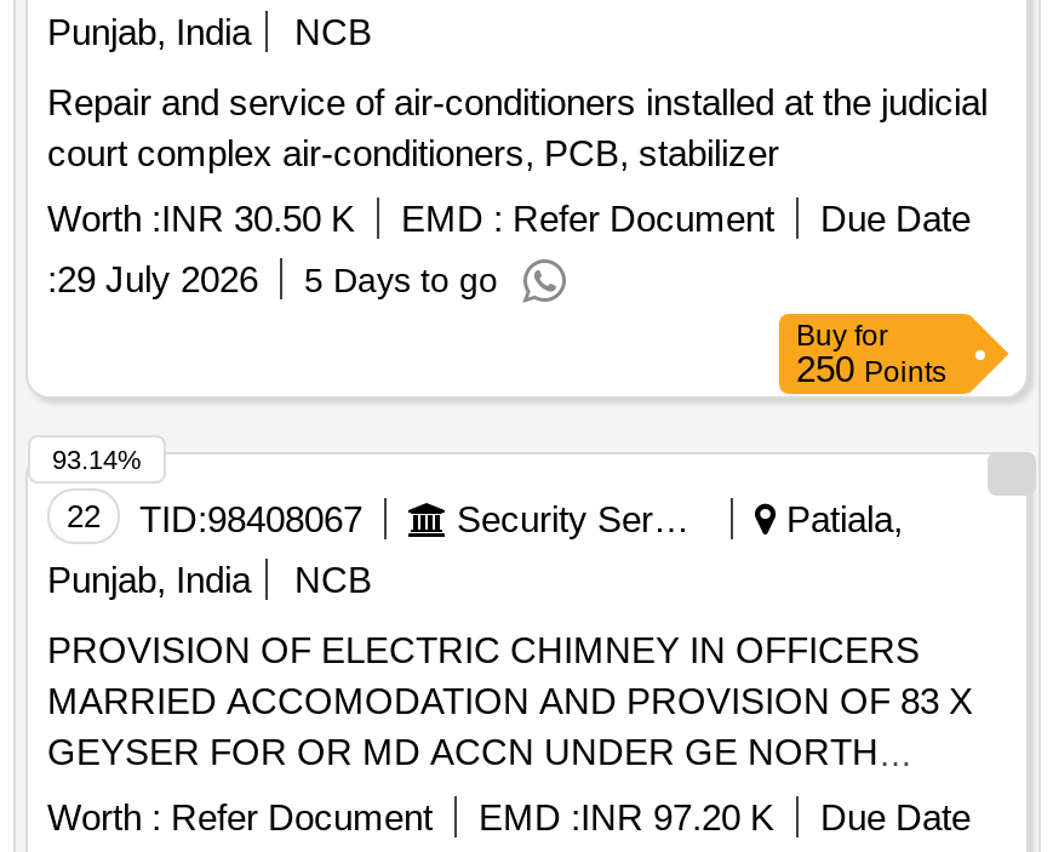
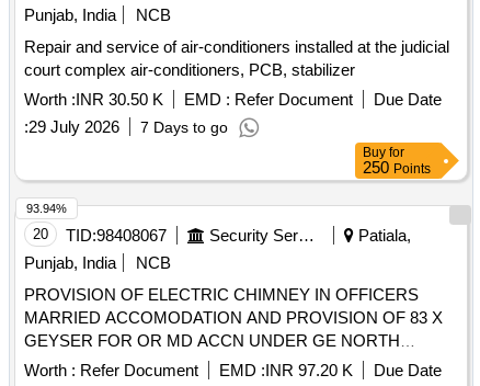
[47,259,498,300] :29 July 2026 5 Days to go -> [24,118,228,136] :29 July 2026 7 Days to go
[52,445,142,474] 93.14% -> [26,202,67,215] 93.94%
[67,499,362,540] 22 TID:98408067 -> [33,226,167,245] 20 TID:98408067

